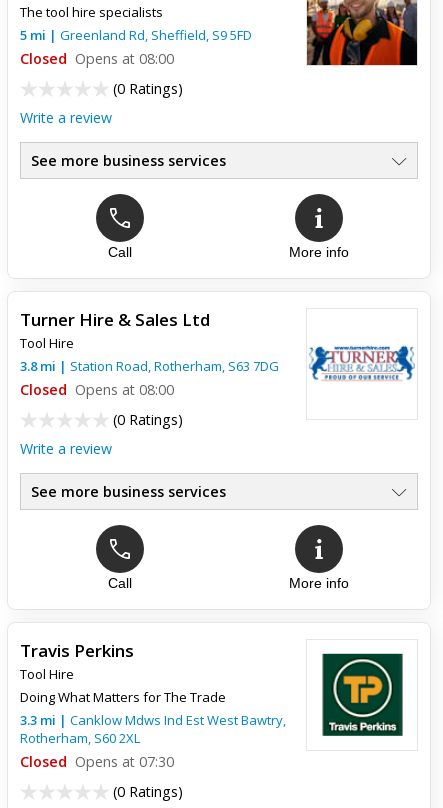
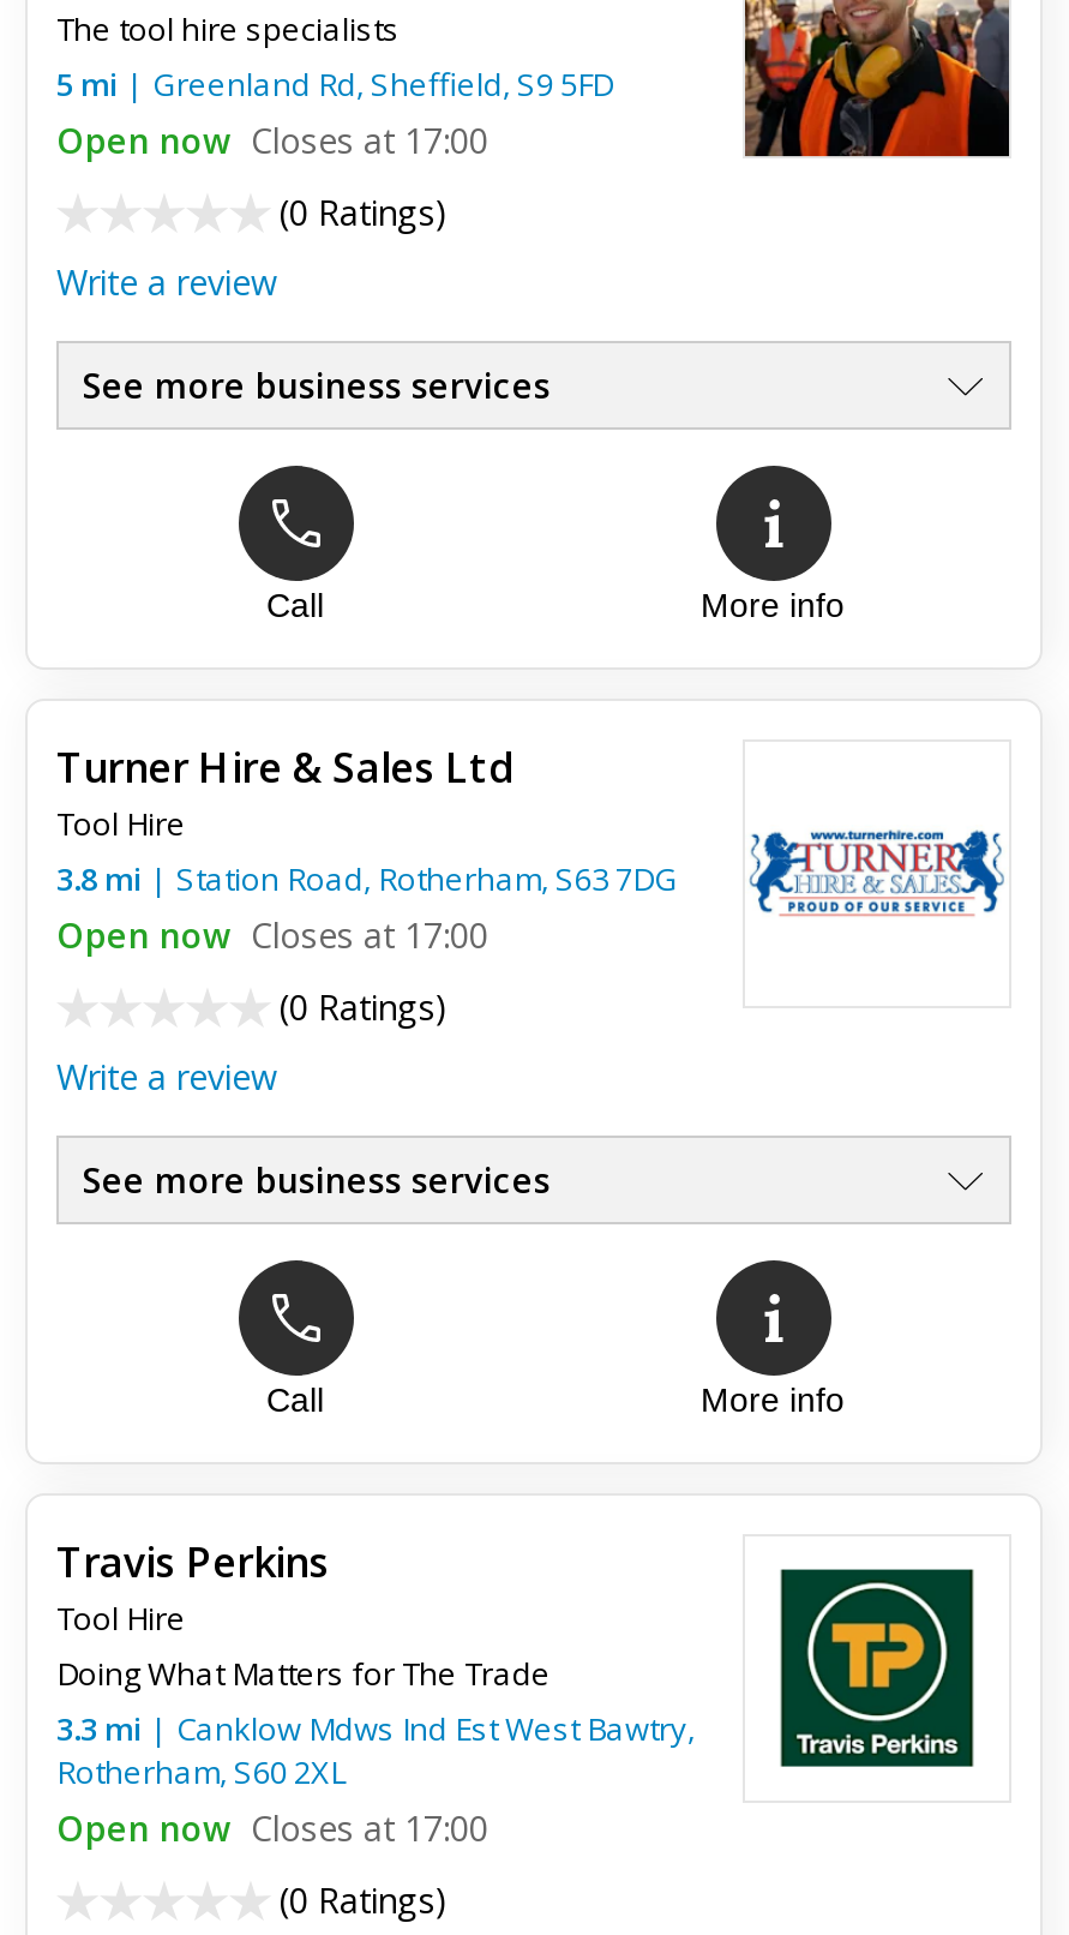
[20,49,174,68] Closed Opens at 08:00 -> [56,117,488,163] Open now Closes at 17:00
[20,380,174,399] Closed Opens at 08:00 -> [56,912,488,958] Open now Closes at 17:00
[20,752,174,771] Closed Opens at 07:30 -> [56,1805,488,1851] Open now Closes at 17:00

